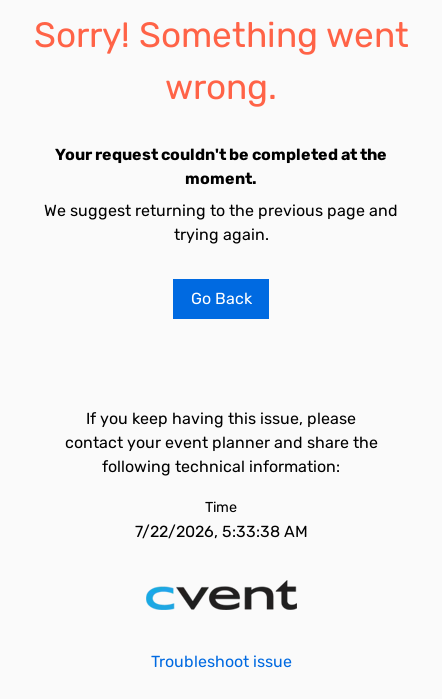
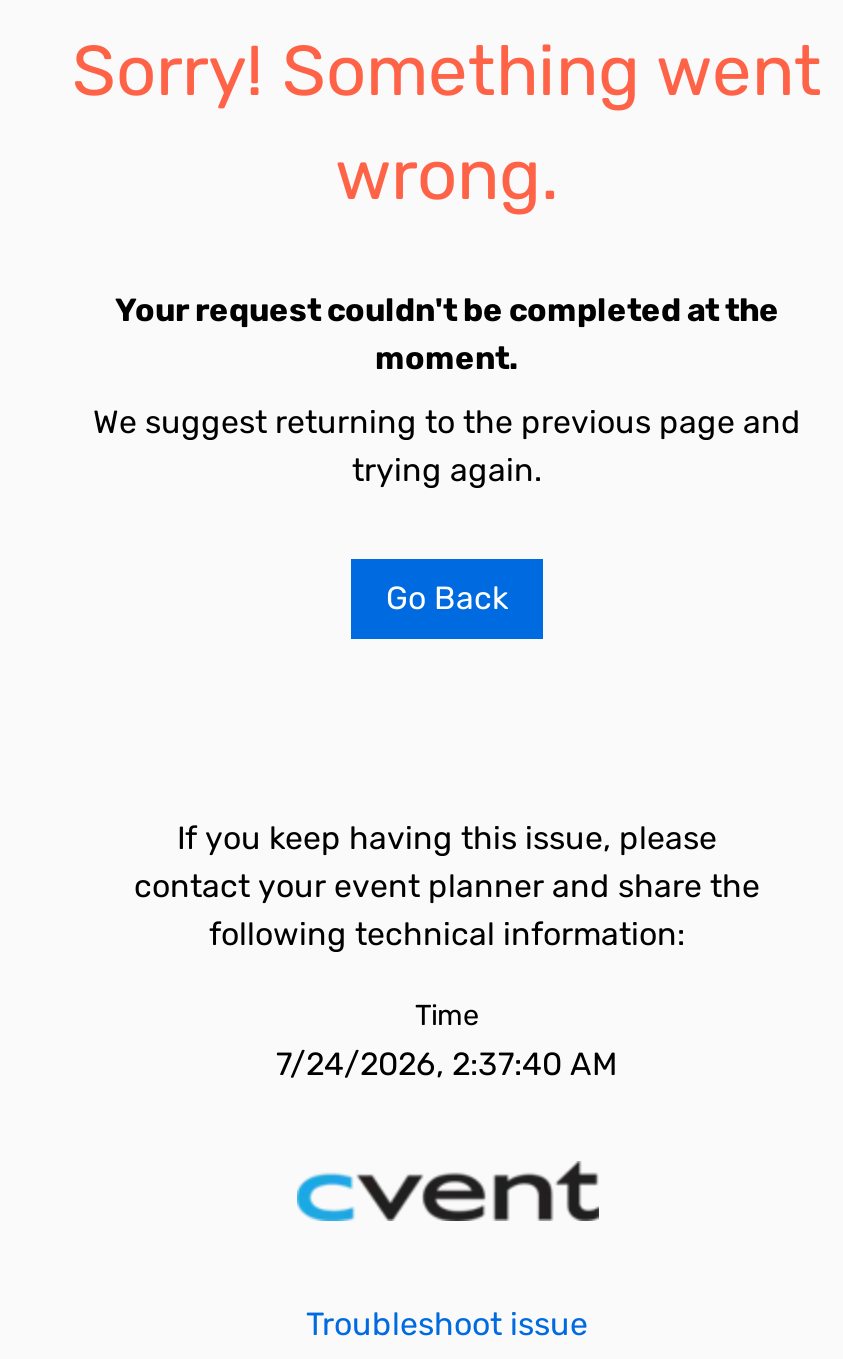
[134,522,307,541] 7/22/2026, 5:33:38 AM -> [276,1045,618,1083] 7/24/2026, 2:37:40 AM

